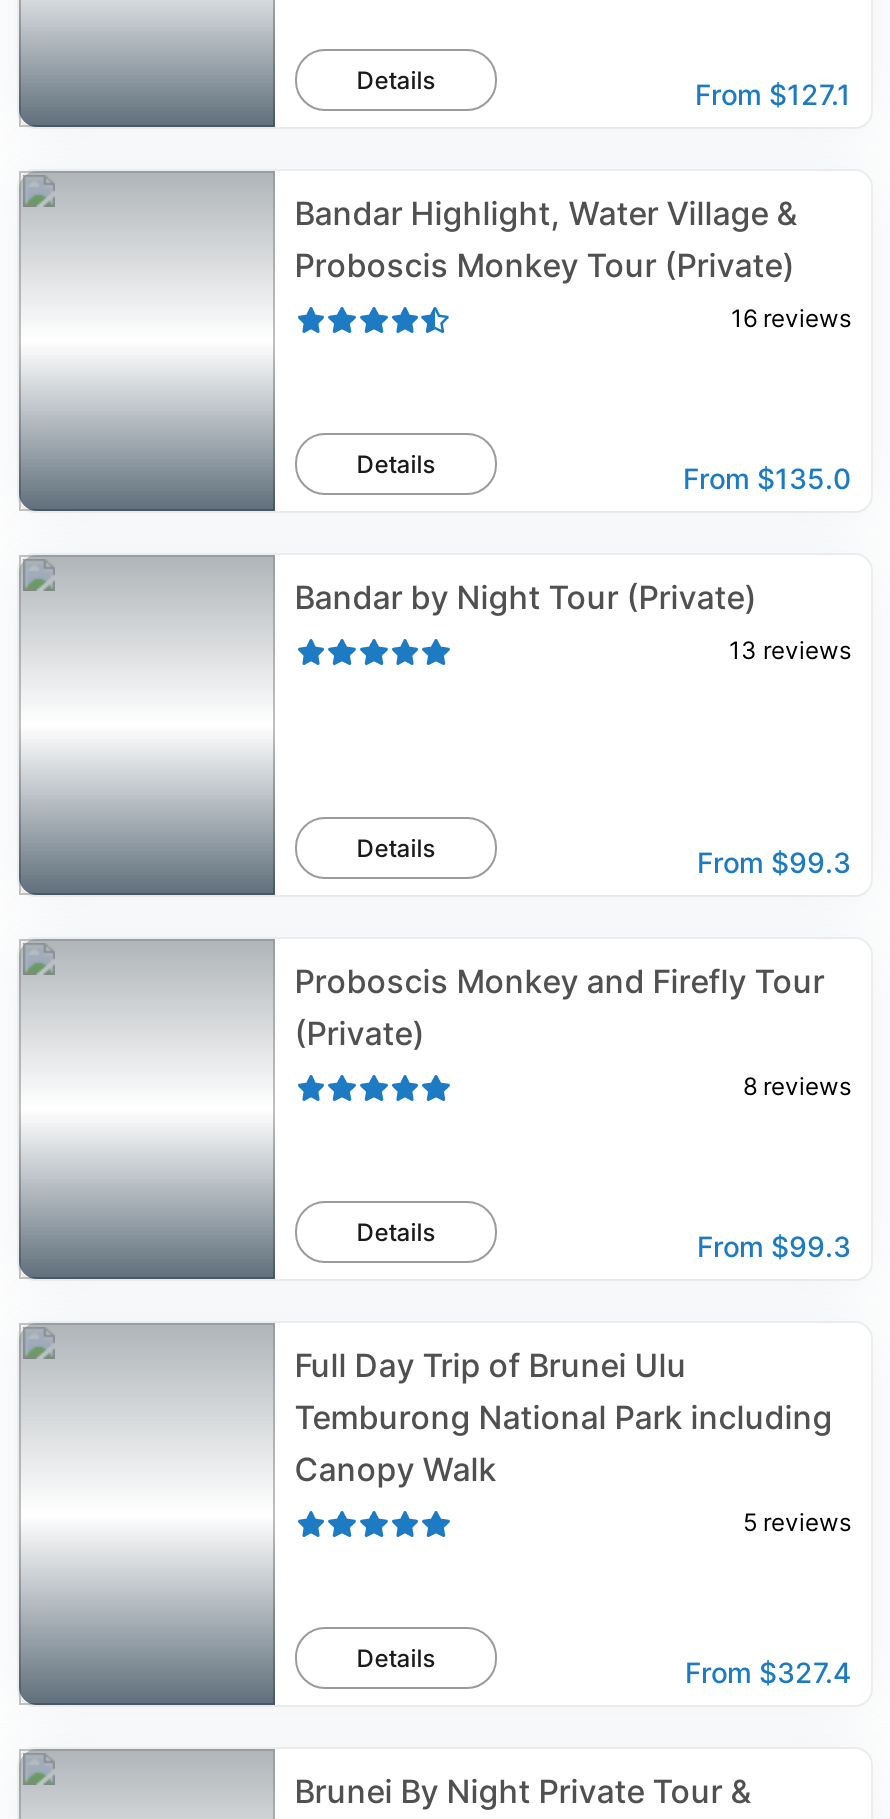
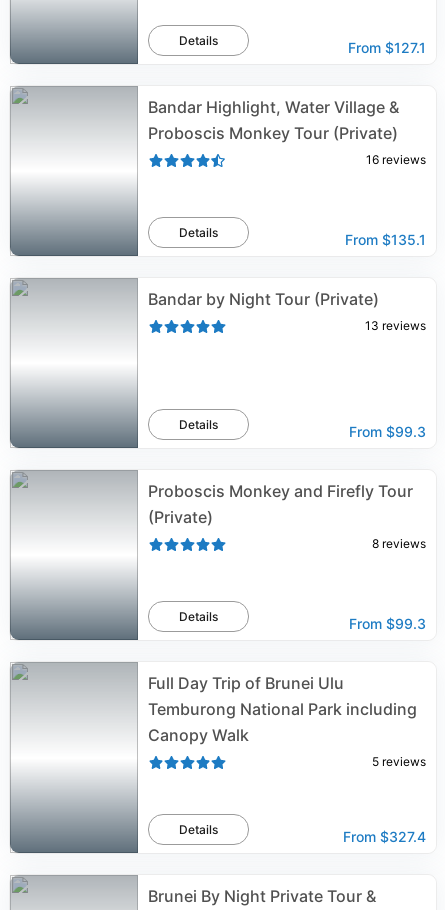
[683,461,851,495] From $135.0 -> [345,231,426,248] From $135.1

